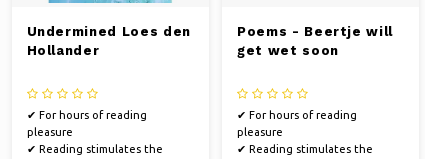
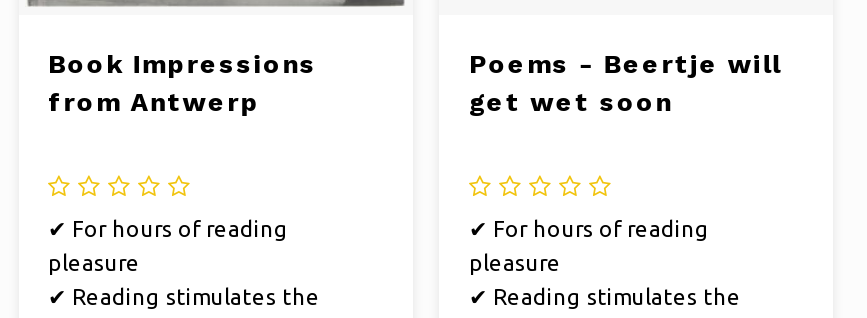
[26,24,191,58] Undermined Loes den | Hollander -> [48,49,317,117] Book Impressions | from Antwerp

